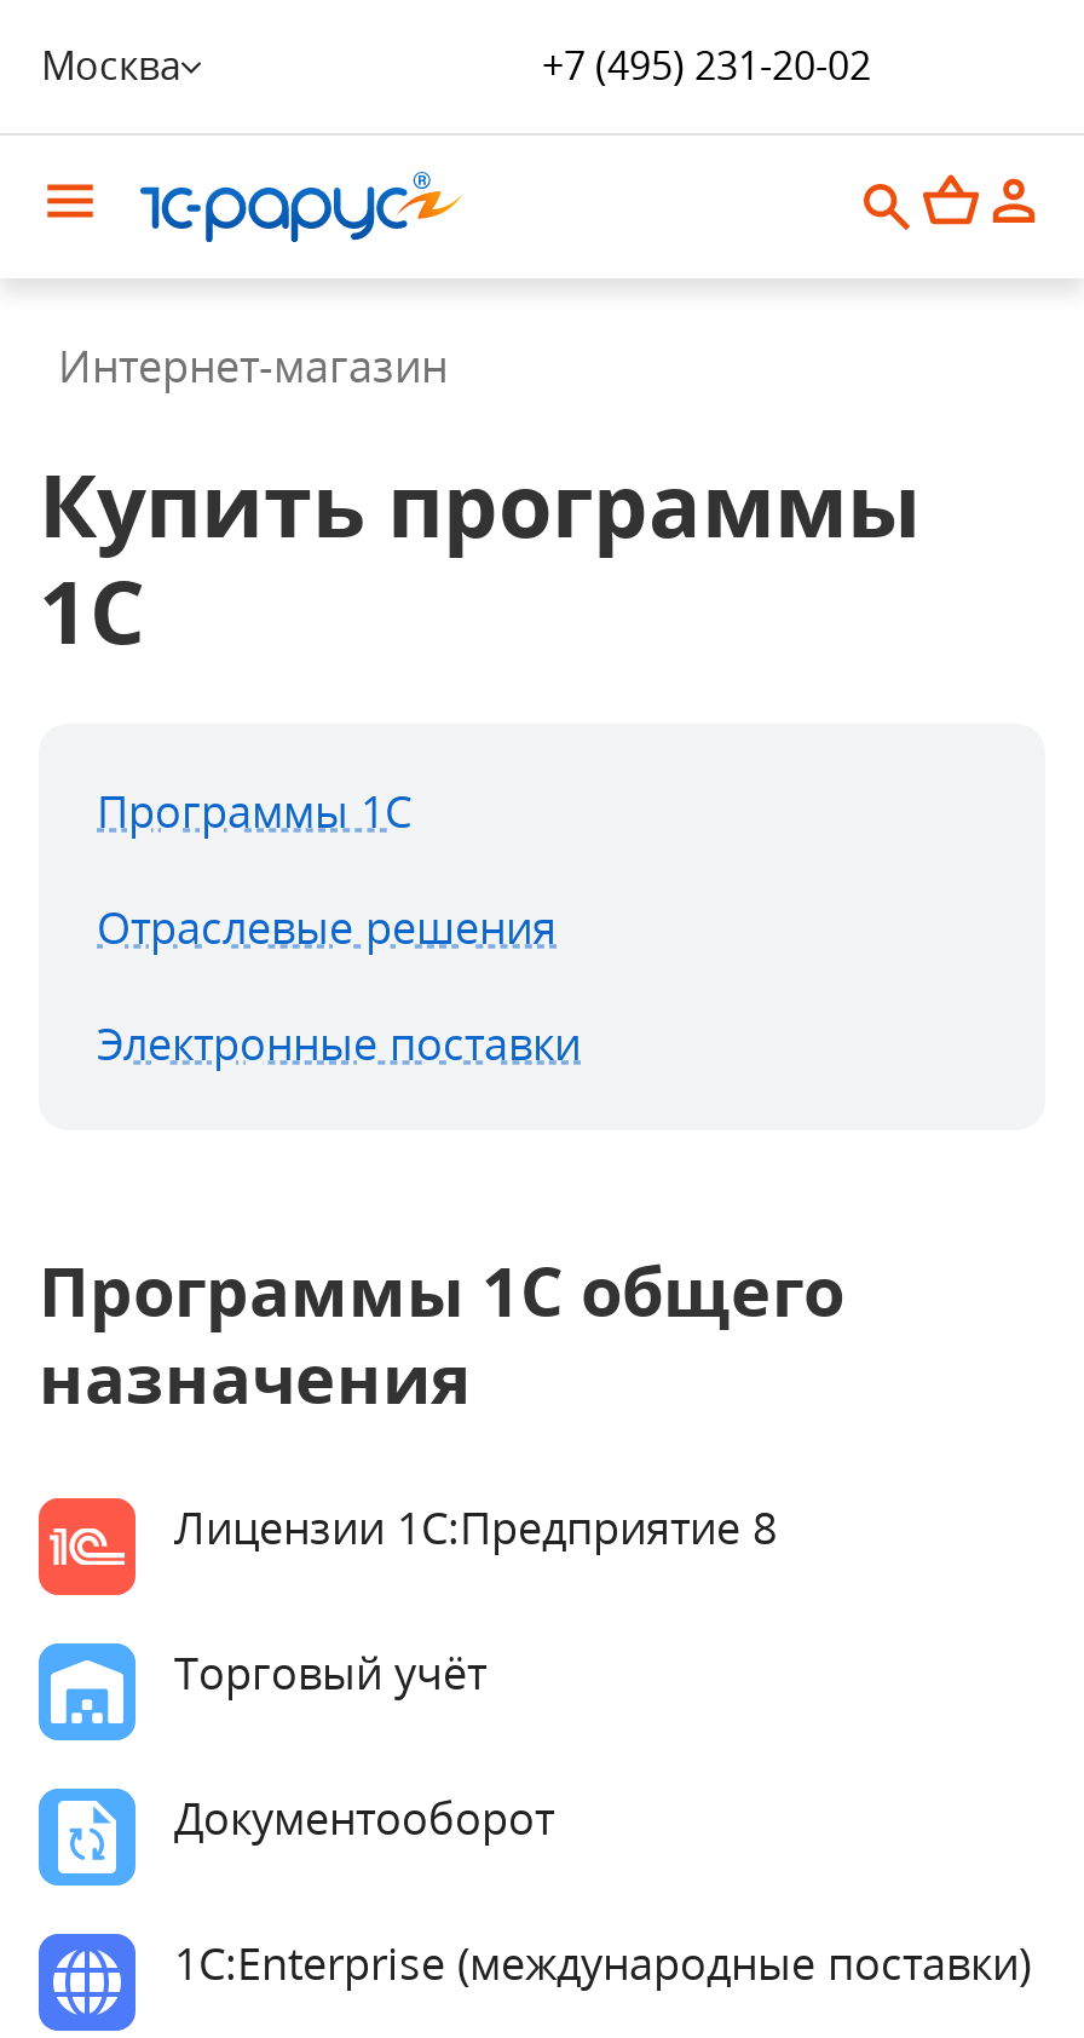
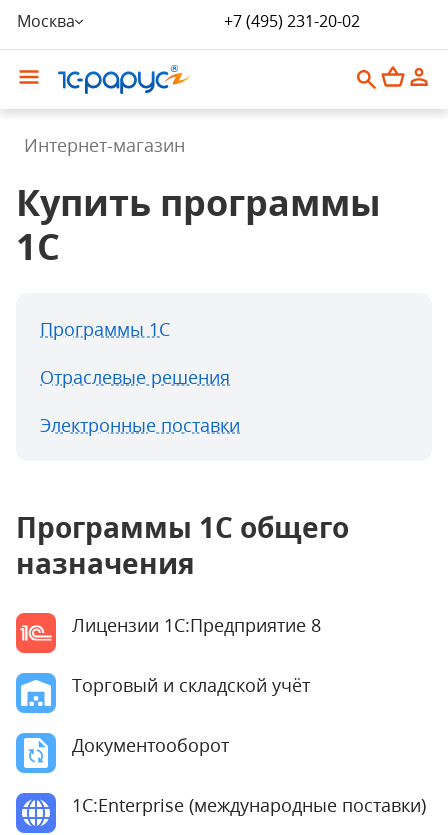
[174,1643,486,1702] Торговый учёт -> [72,673,310,697] Торговый и складской учёт

